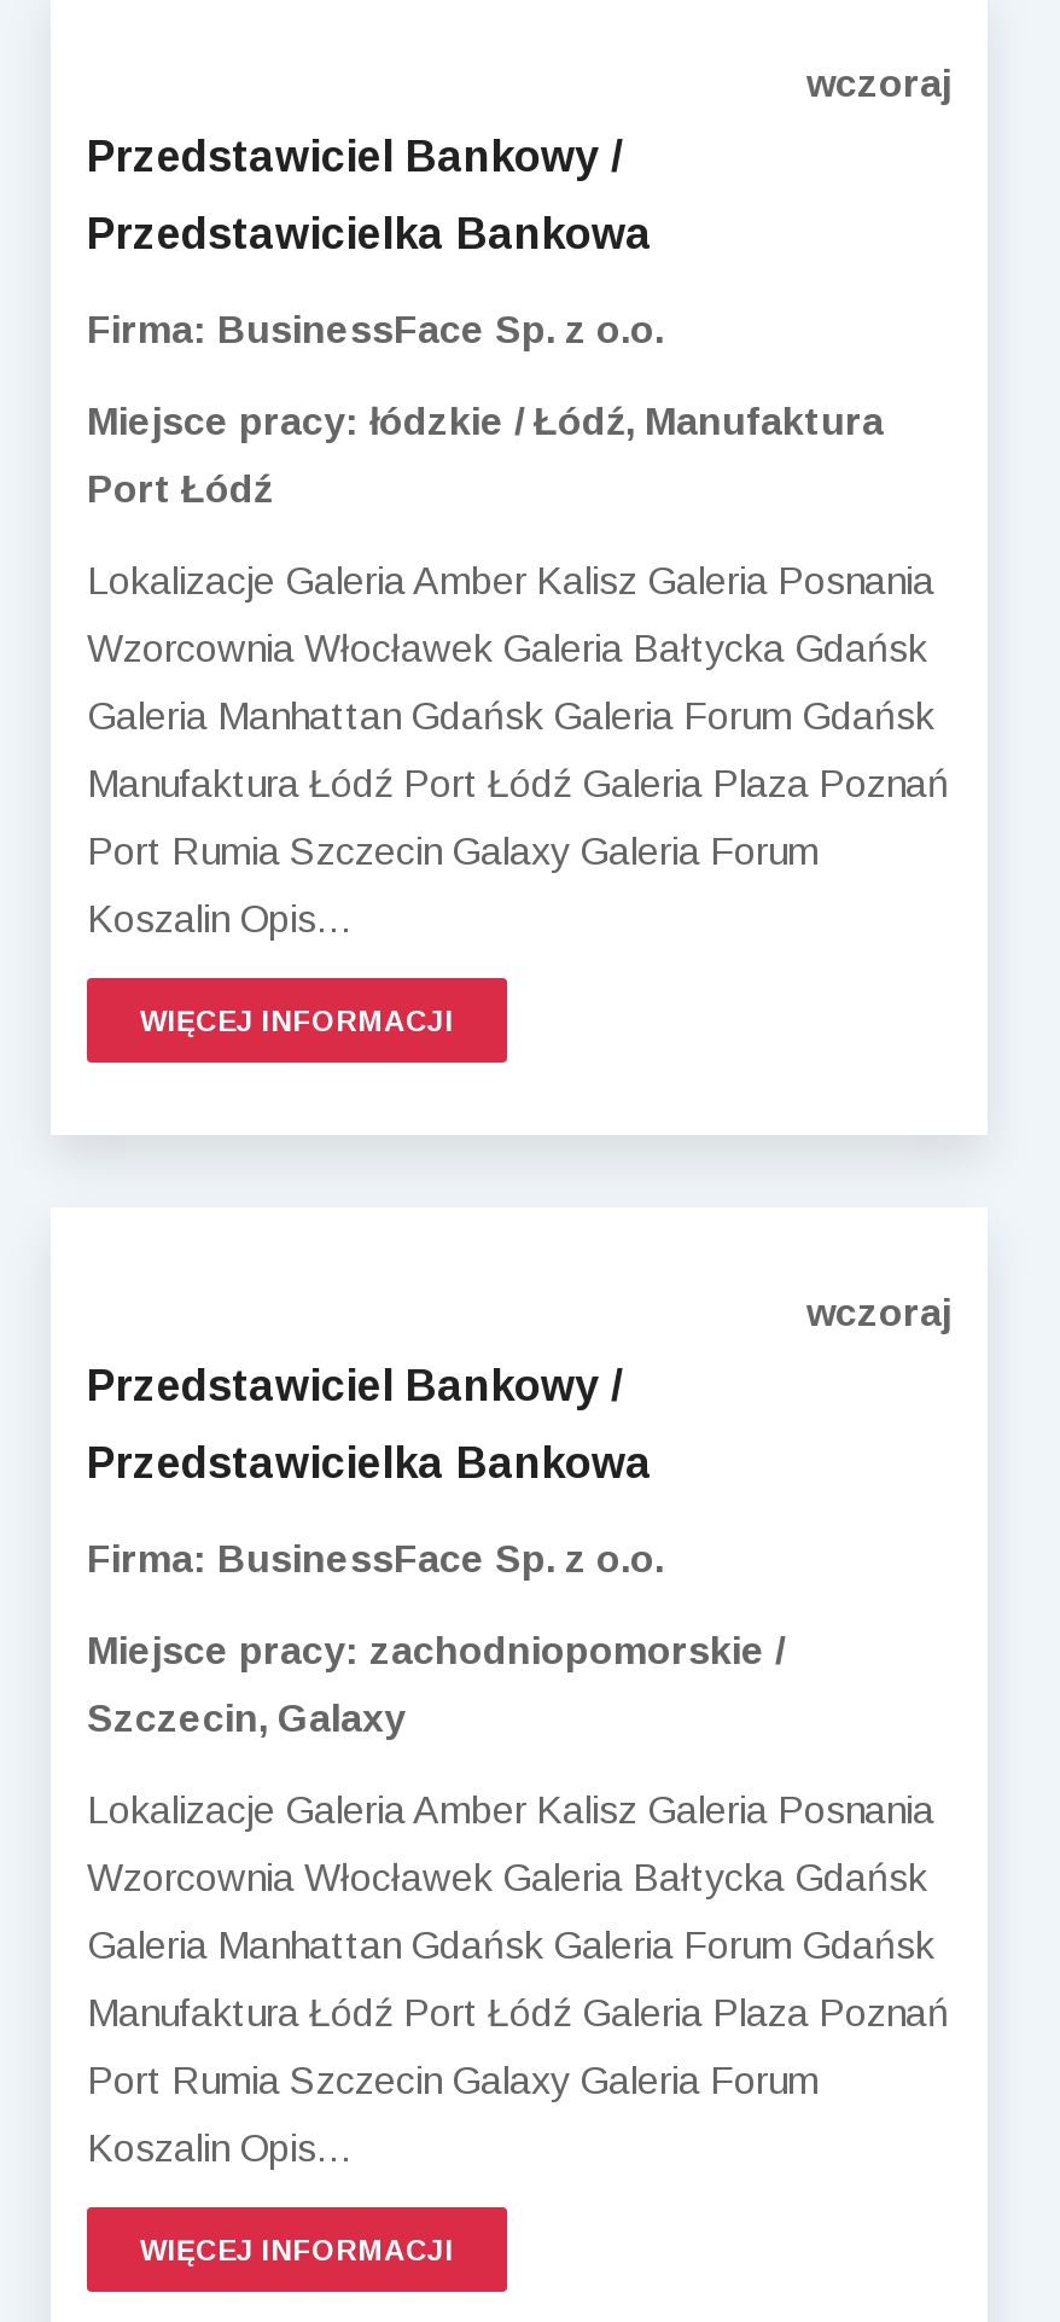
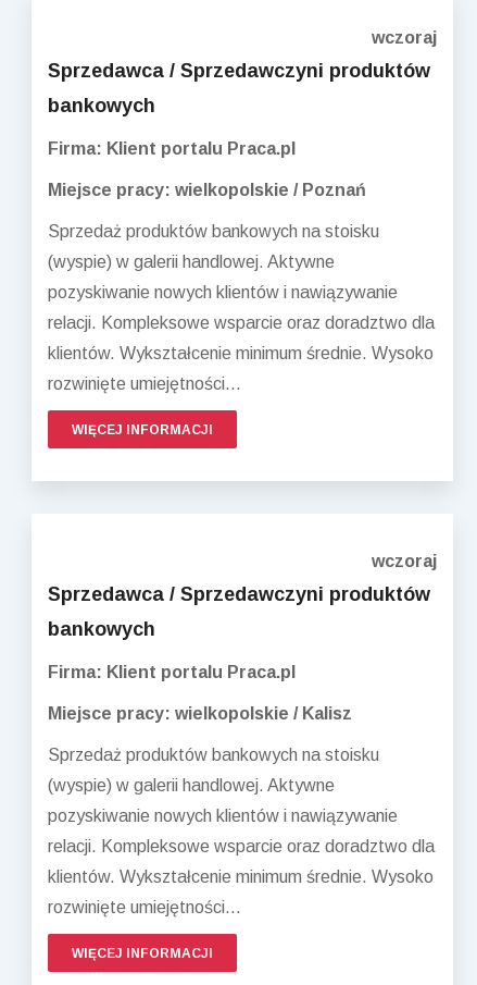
[87,133,949,940] Przedstawiciel Bankowy / | Przedstawicielka Bankowa | Firma: BusinessFace Sp. z o.o. | Miejsce pracy: łódzkie / Łódź, Manufaktura | Port Łódź | Lokalizacje Galeria Amber Kalisz Galeria Posnania | Wzorcownia Włocławek Galeria Bałtycka Gdańsk | Galeria Manhattan Gdańsk Galeria Forum Gdańsk | Manufaktura Łódź Port Łódź Galeria Plaza Poznań | Port Rumia Szczecin Galaxy Galeria Forum | Koszalin Opis... -> [48,60,435,393] Sprzedawca / Sprzedawczyni produktów | bankowych | Firma: Klient portalu Praca.pl | Miejsce pracy: wielkopolskie / Poznań | Sprzedaż produktów bankowych na stoisku | (wyspie) w galerii handlowej. Aktywne | pozyskiwanie nowych klientów i nawiązywanie | relacji. Kompleksowe wsparcie oraz doradztwo dla | klientów. Wykształcenie minimum średnie. Wysoko | rozwinięte umiejętności...
[87,1362,949,2169] Przedstawiciel Bankowy / | Przedstawicielka Bankowa | Firma: BusinessFace Sp. z o.o. | Miejsce pracy: zachodniopomorskie / | Szczecin, Galaxy | Lokalizacje Galeria Amber Kalisz Galeria Posnania | Wzorcownia Włocławek Galeria Bałtycka Gdańsk | Galeria Manhattan Gdańsk Galeria Forum Gdańsk | Manufaktura Łódź Port Łódź Galeria Plaza Poznań | Port Rumia Szczecin Galaxy Galeria Forum | Koszalin Opis... -> [48,583,435,917] Sprzedawca / Sprzedawczyni produktów | bankowych | Firma: Klient portalu Praca.pl | Miejsce pracy: wielkopolskie / Kalisz | Sprzedaż produktów bankowych na stoisku | (wyspie) w galerii handlowej. Aktywne | pozyskiwanie nowych klientów i nawiązywanie | relacji. Kompleksowe wsparcie oraz doradztwo dla | klientów. Wykształcenie minimum średnie. Wysoko | rozwinięte umiejętności...

